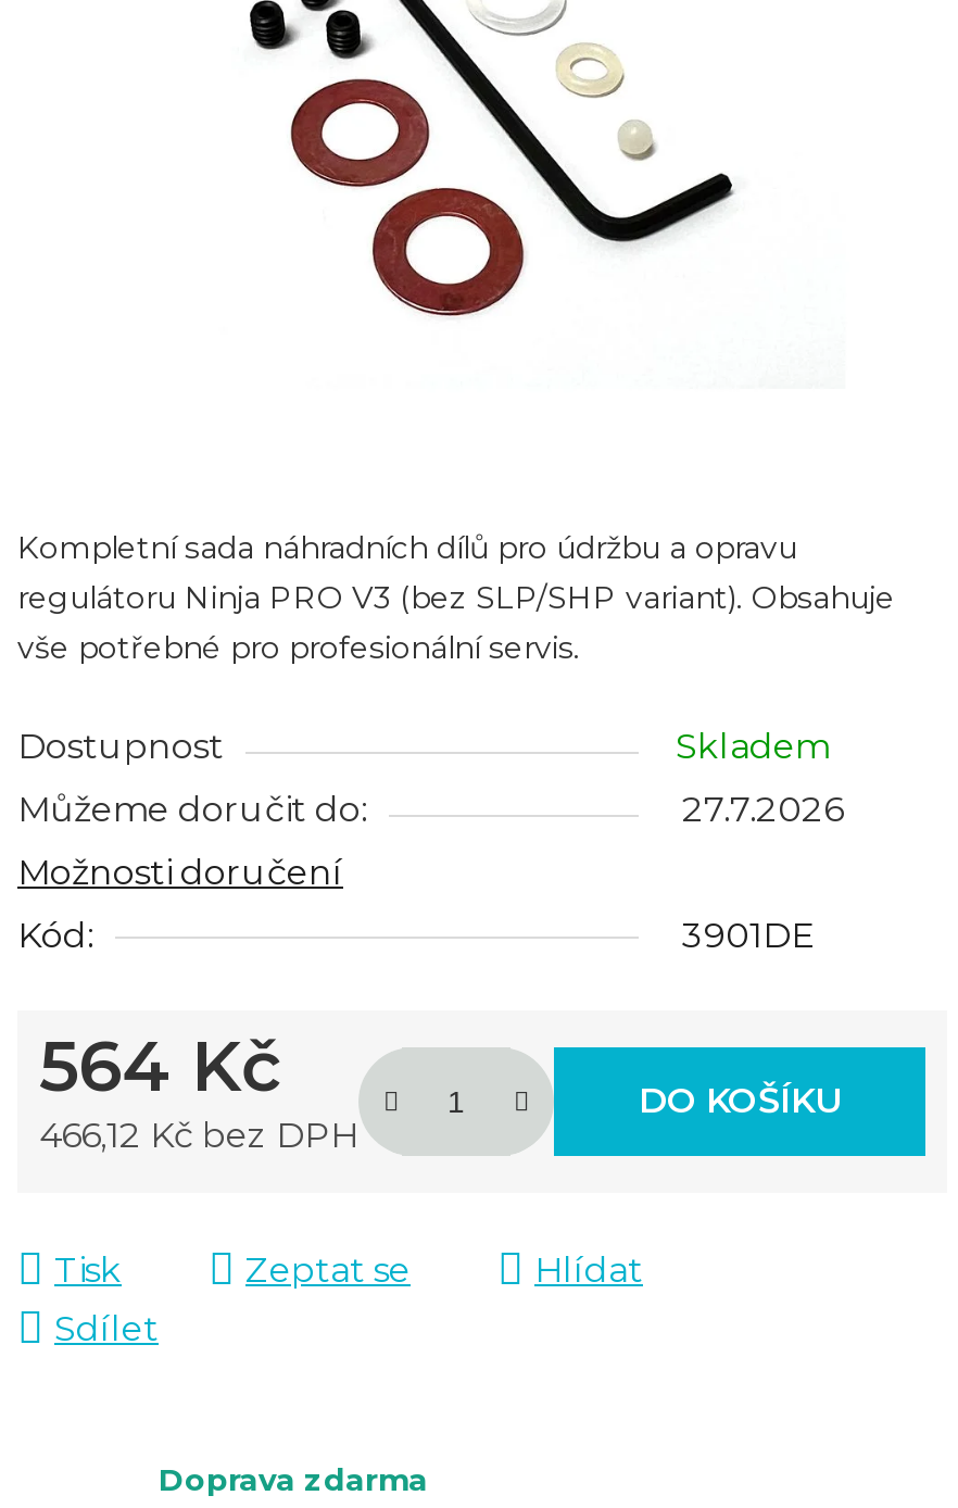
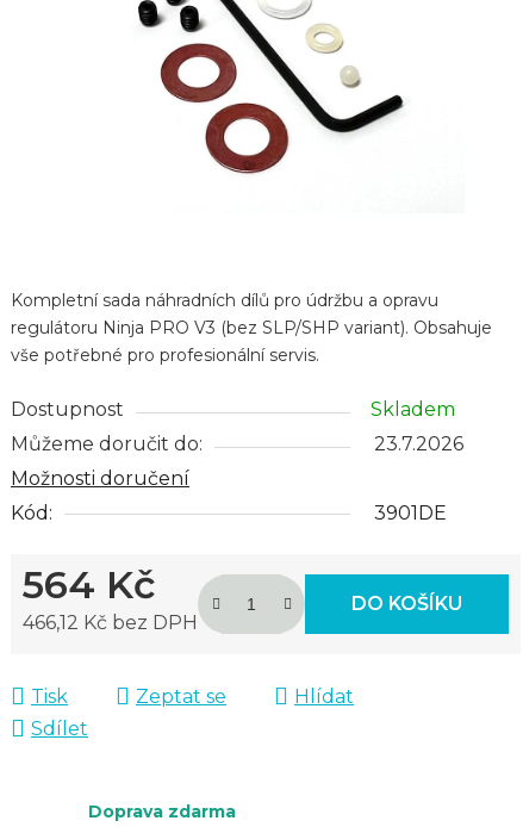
[682,789,843,830] 27.7.2026 -> [374,433,463,455] 23.7.2026

